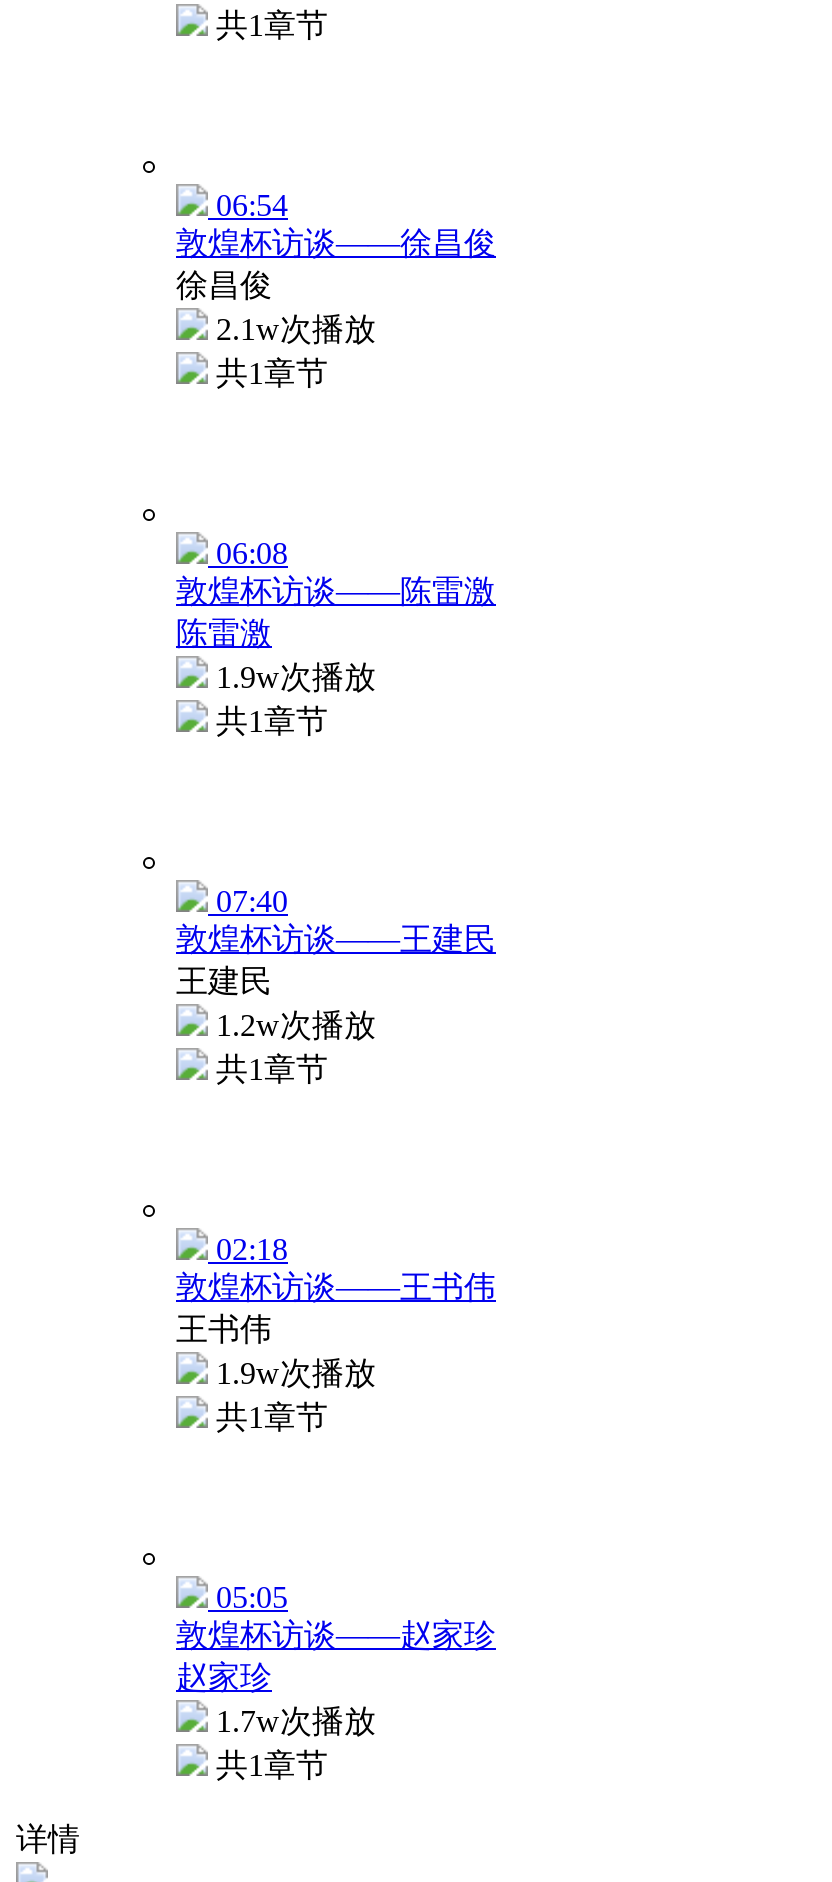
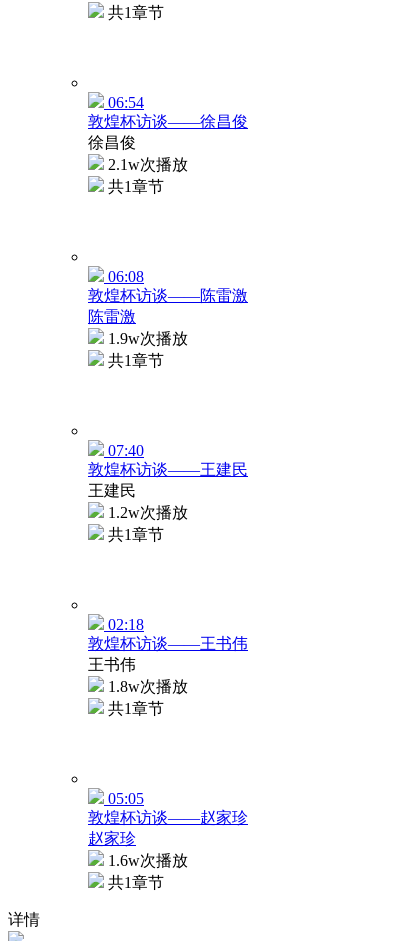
[216,1356,376,1390] 1.9w次播放 -> [108,678,188,695] 1.8w次播放
[216,1704,376,1738] 1.7w次播放 -> [108,852,188,869] 1.6w次播放

